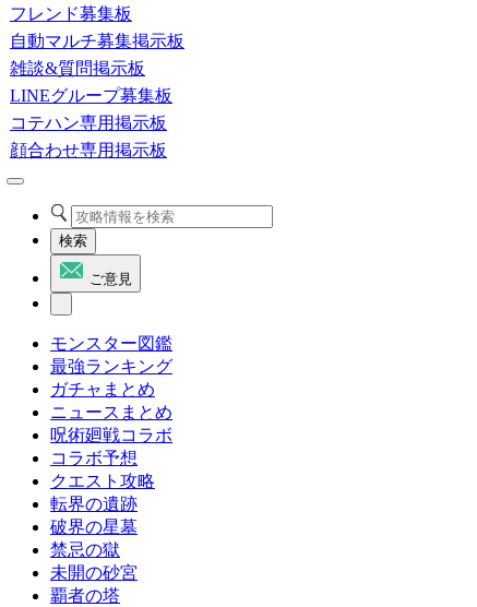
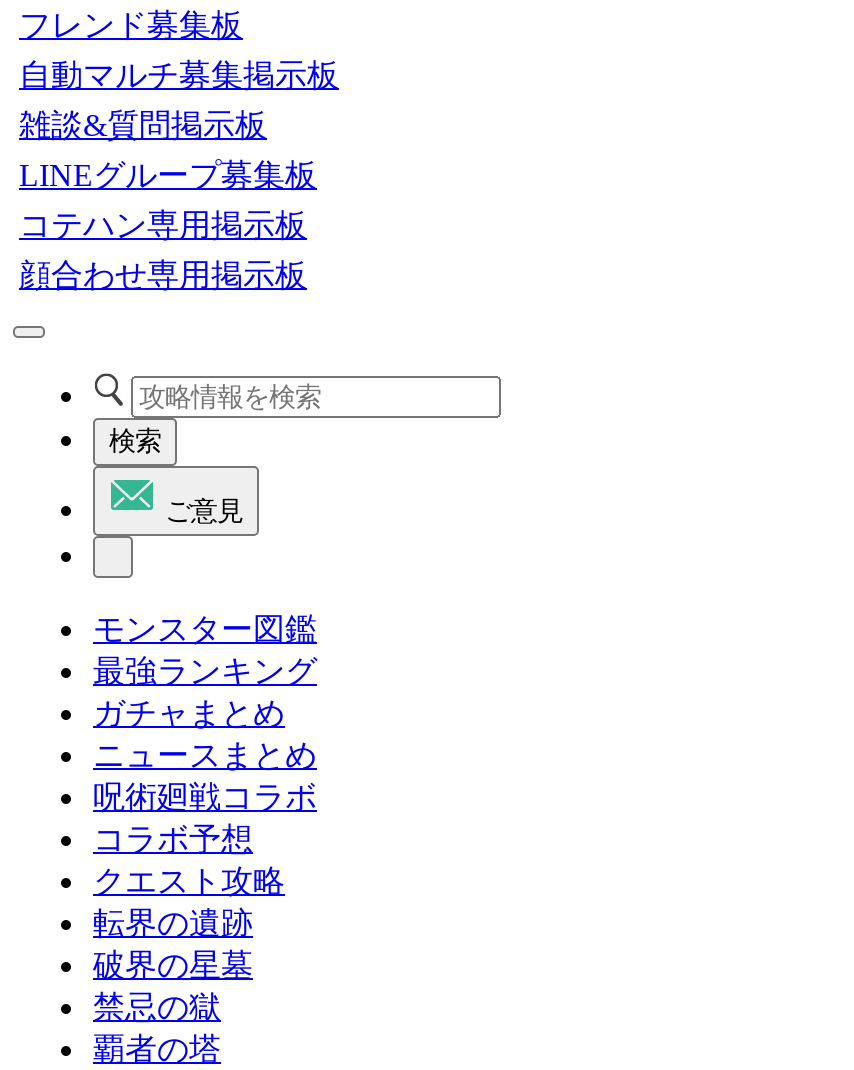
[50,563,138,582] 未開の砂宮 -> none

